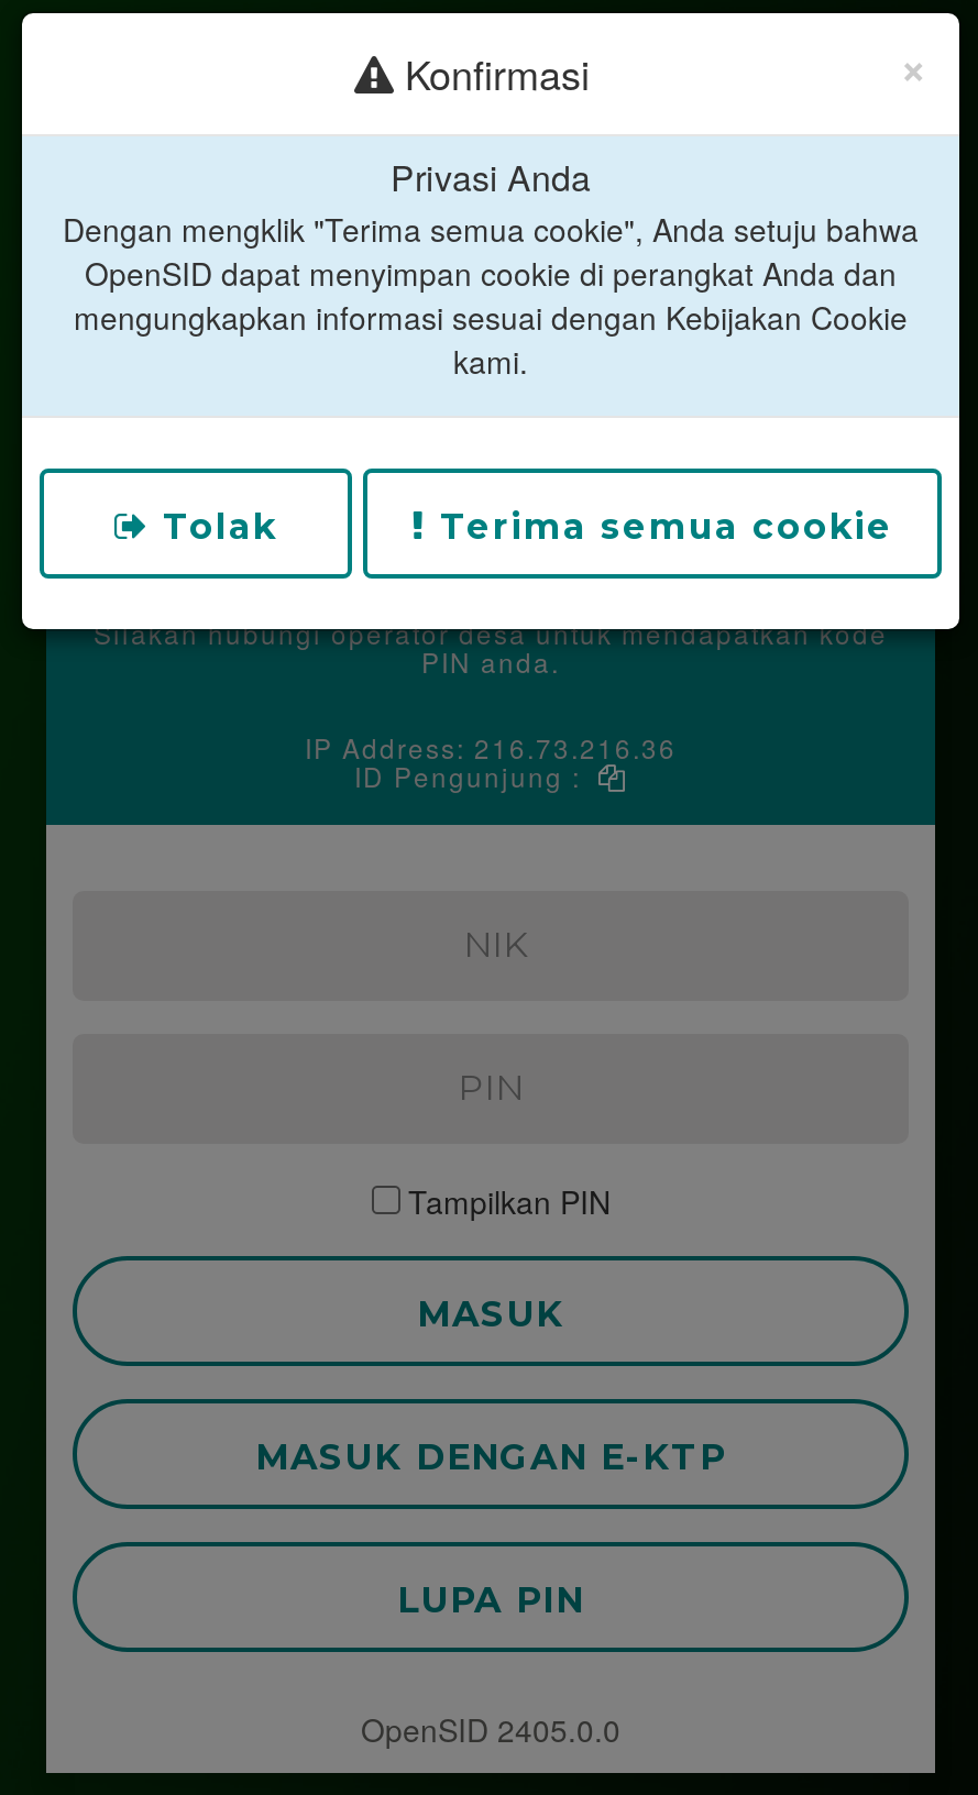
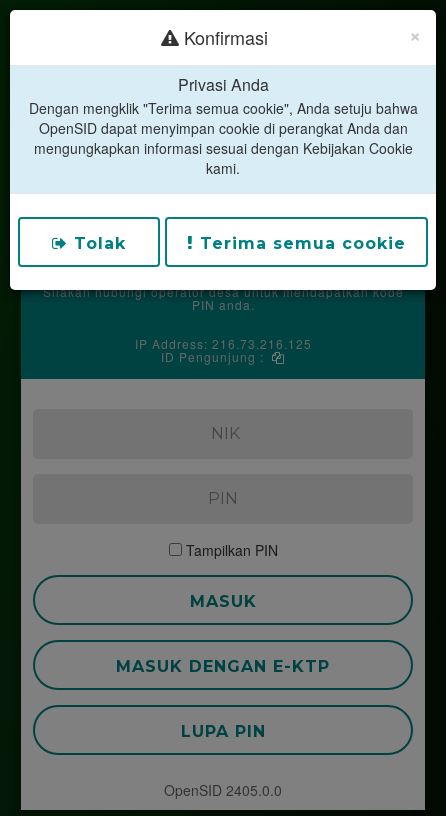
[305,728,677,766] IP Address: 216.73.216.36 -> [134,335,311,352] IP Address: 216.73.216.125

